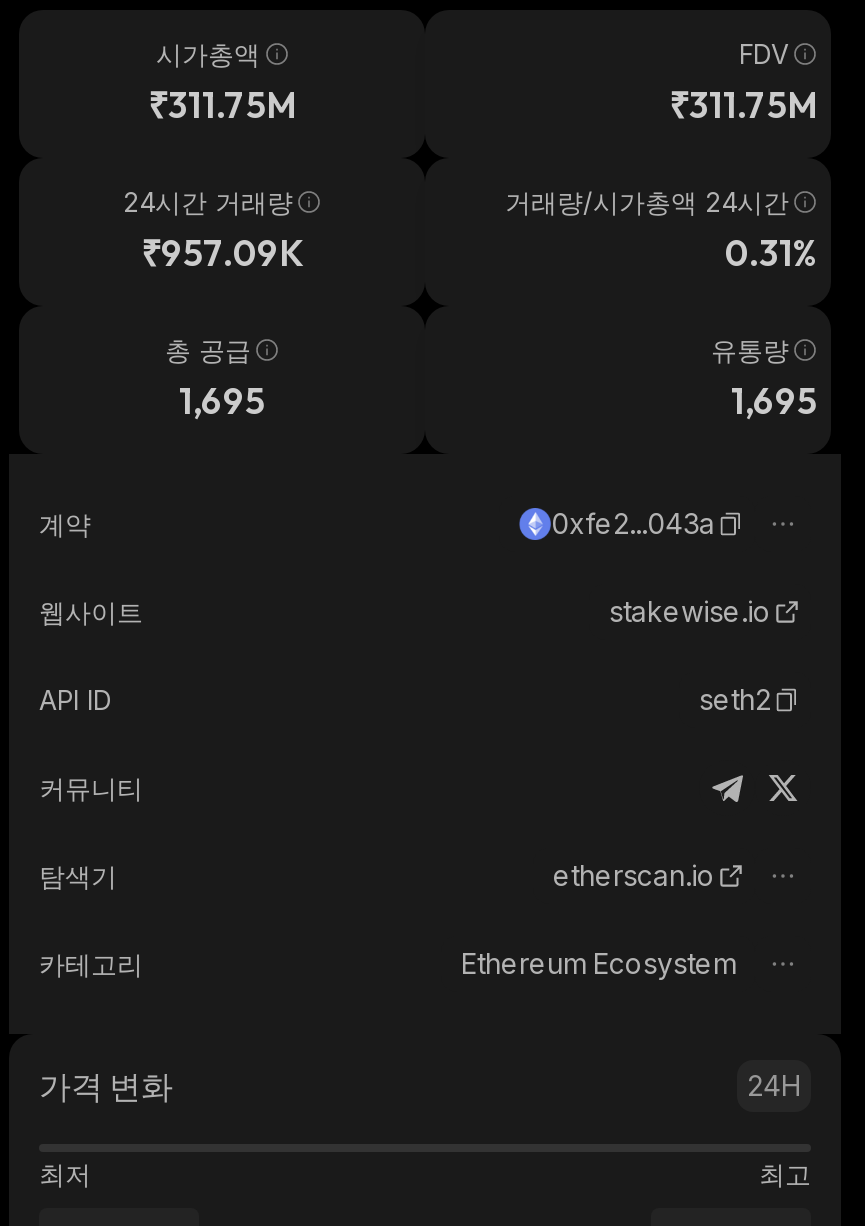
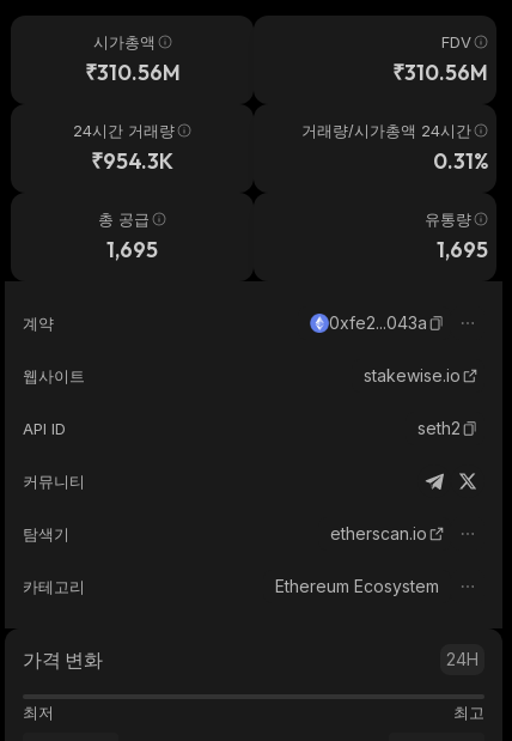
[148,82,296,128] ₹311.75M -> [84,59,180,86] ₹310.56M
[669,82,817,128] ₹311.75M -> [392,59,488,86] ₹310.56M
[141,230,303,276] ₹957.09K -> [91,147,173,175] ₹954.3K

